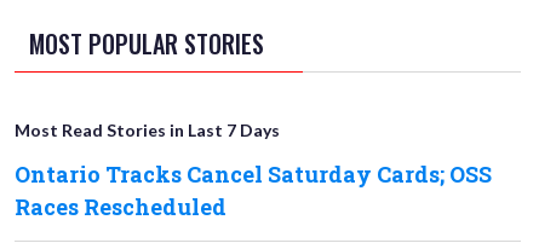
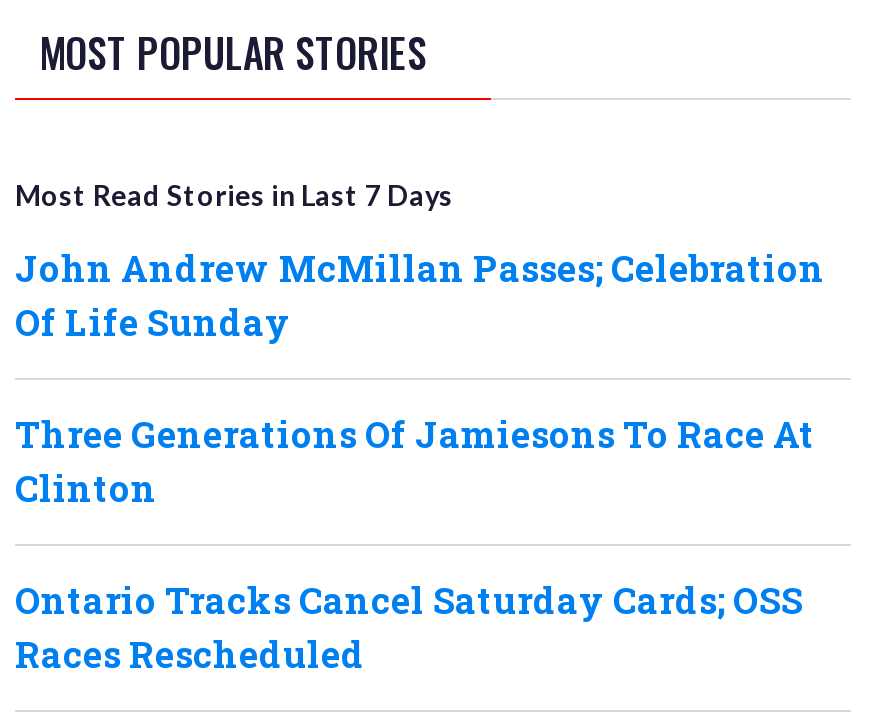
none -> [15,244,825,512] John Andrew McMillan Passes; Celebration | Of Life Sunday | Three Generations Of Jamiesons To Race At | Clinton

